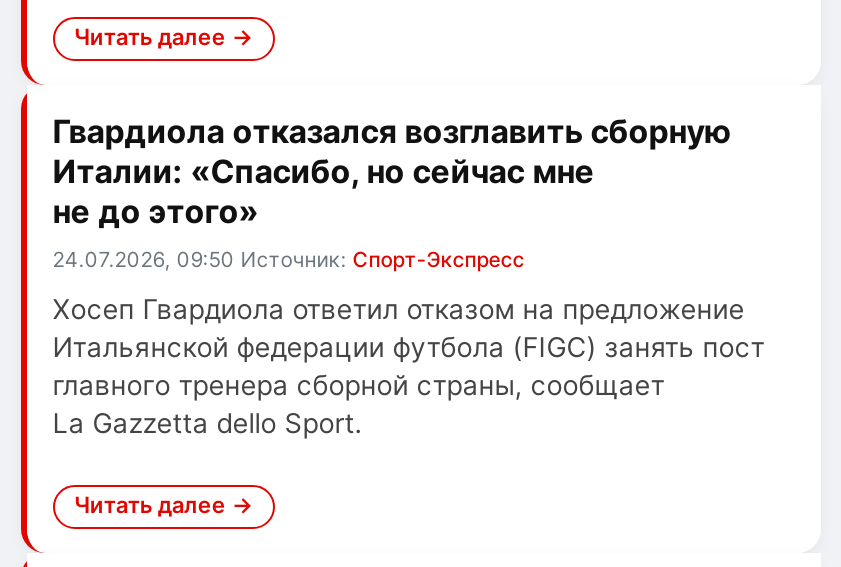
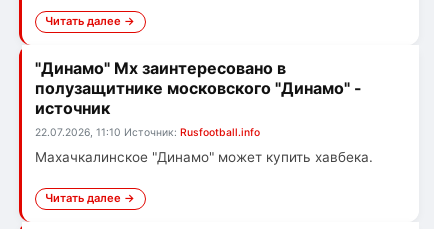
[53,111,731,273] Гвардиола отказался возглавить сборную | Италии: «Спасибо, но сейчас мне | не до этого» | 24.07.2026, 09:50 Источник: Спорт-Экспресс -> [35,58,362,139] "Динамо" Мх заинтересовано в | полузащитнике московского "Динамо" - | источник | 22.07.2026, 11:10 Источник: Rusfootball.info
[53,293,765,439] Хосеп Гвардиола ответил отказом на предложение | Итальянской федерации футбола (FIGC) занять пост | главного тренера сборной страны, сообщает | La Gazzetta dello Sport. -> [35,149,373,165] Махачкалинское "Динамо" может купить хавбека.

